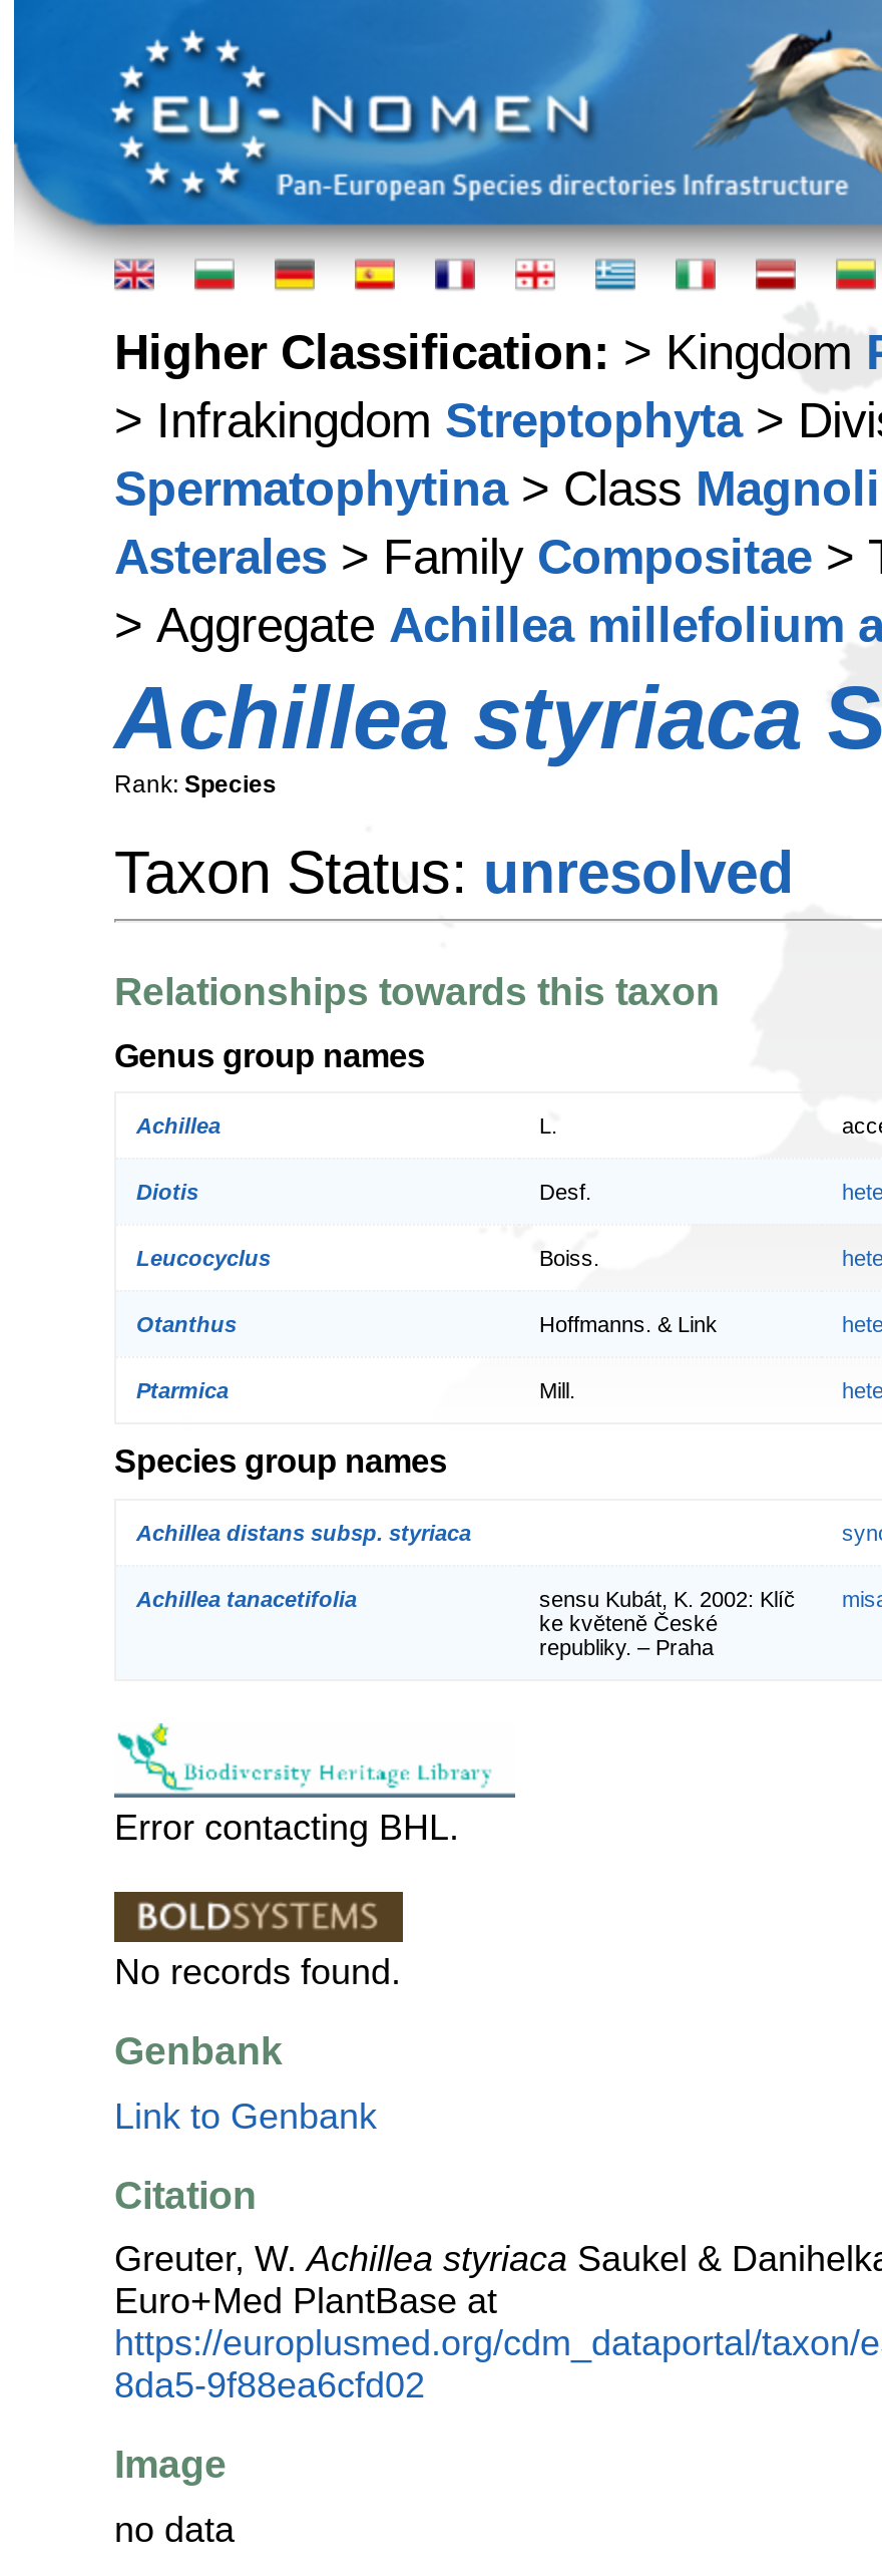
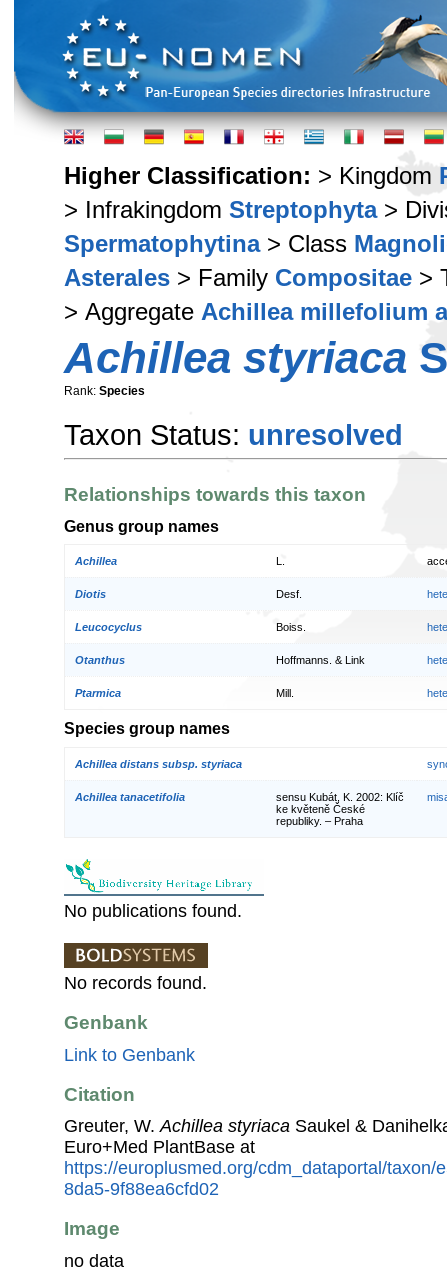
[114,1808,459,1848] Error contacting BHL. -> [64,901,242,921] No publications found.

